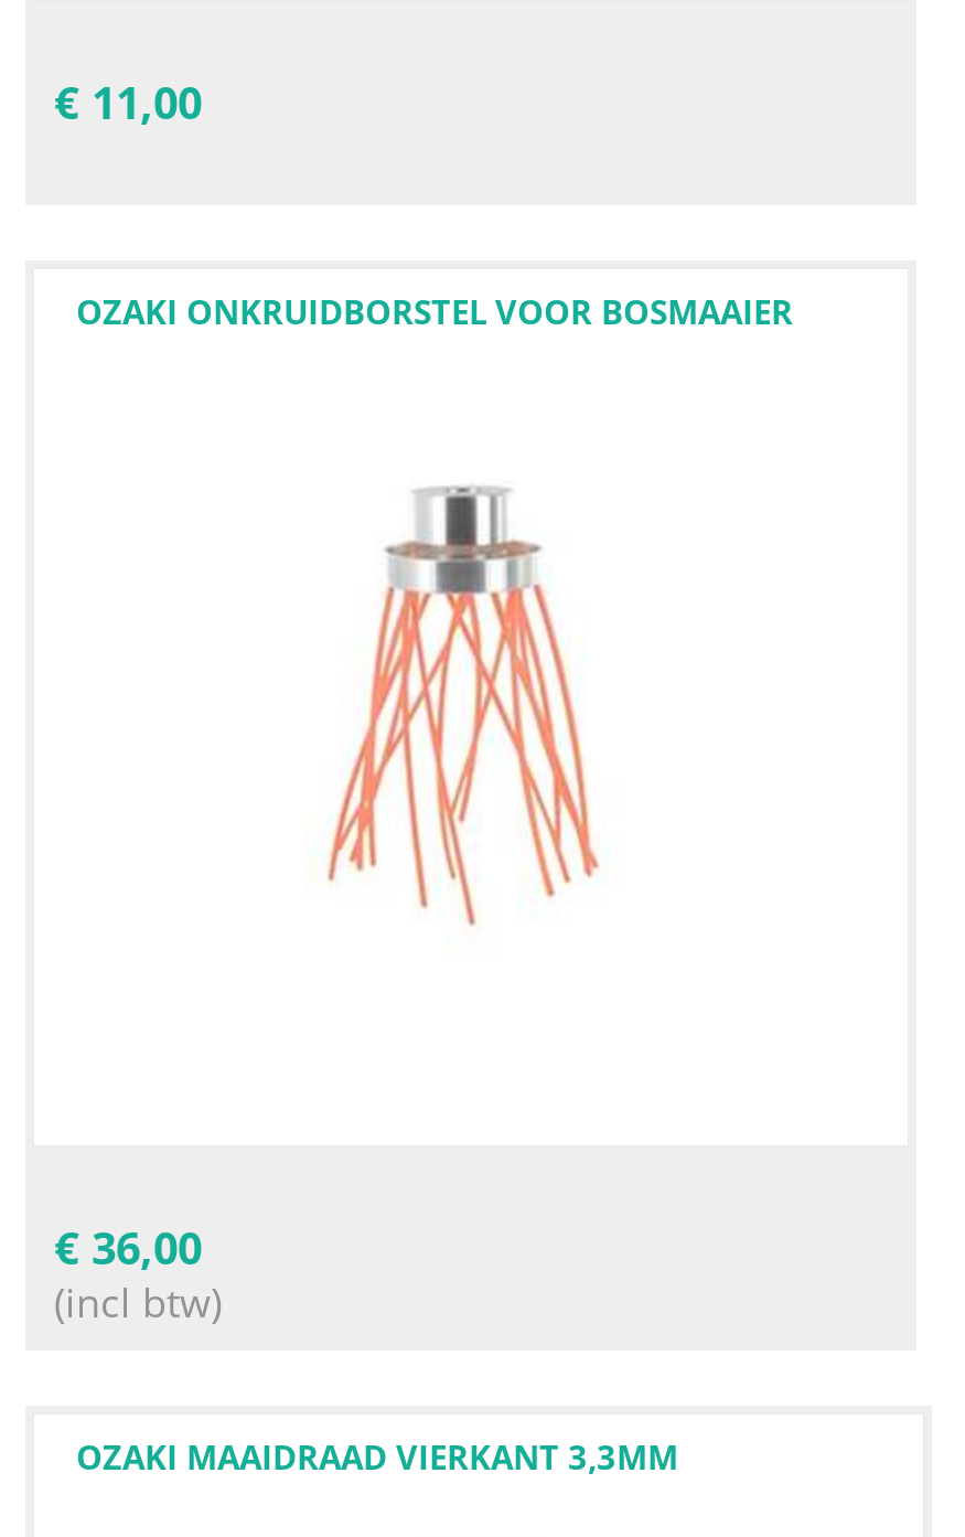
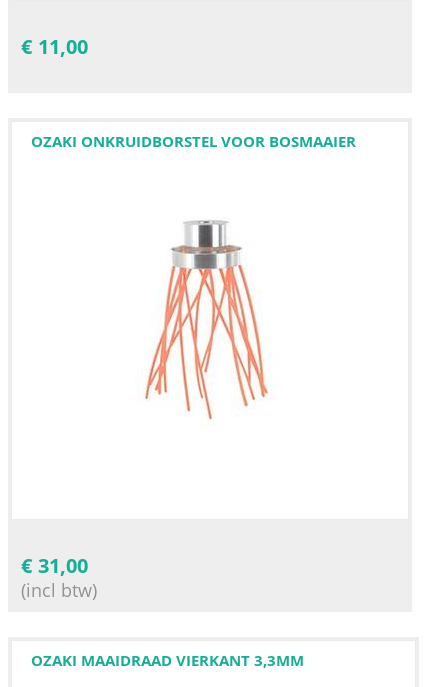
[54,1218,202,1277] € 36,00 -> [21,552,88,579] € 31,00

